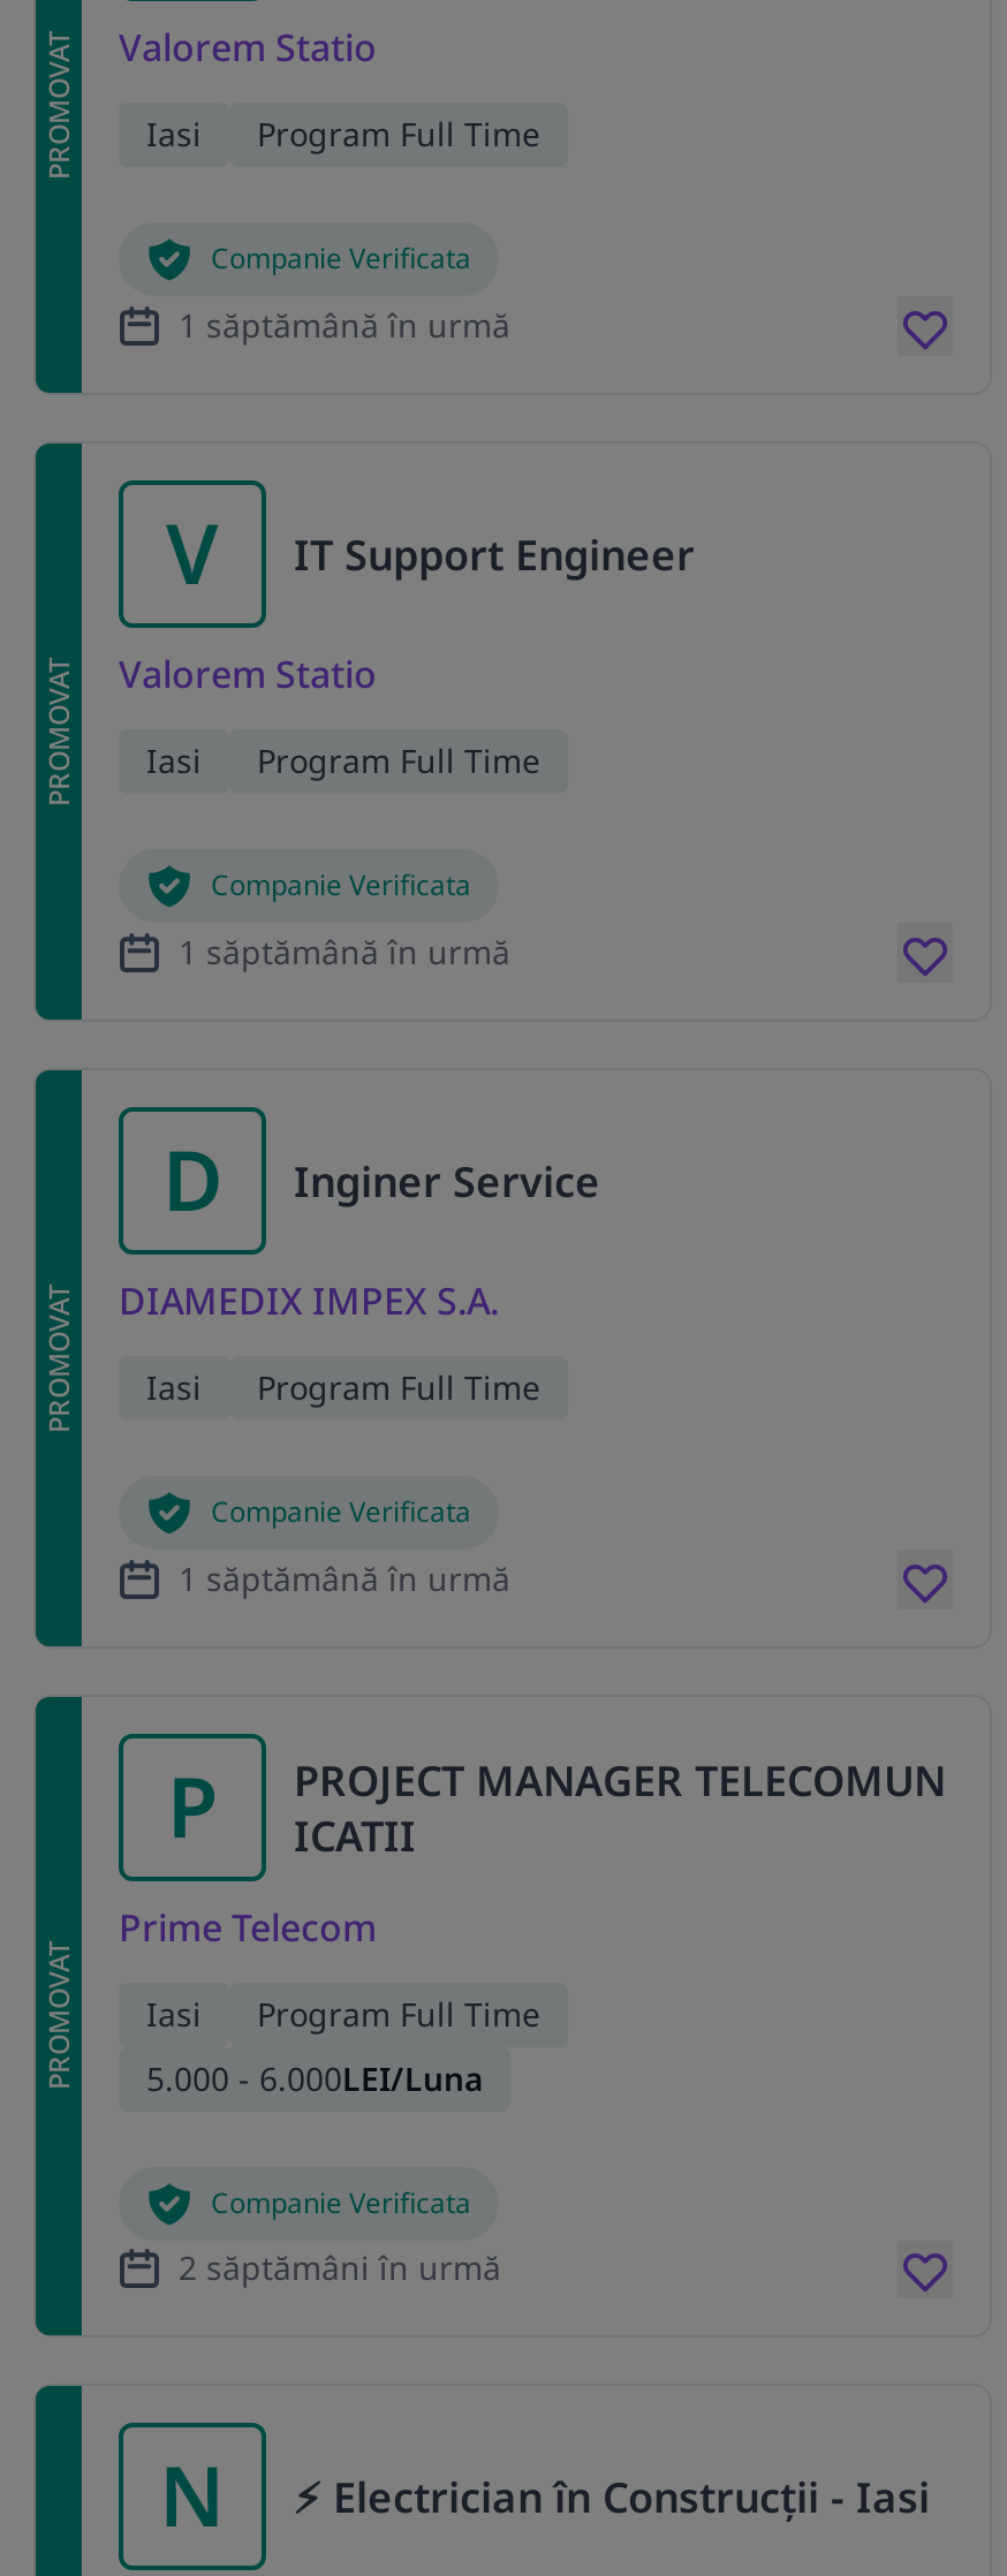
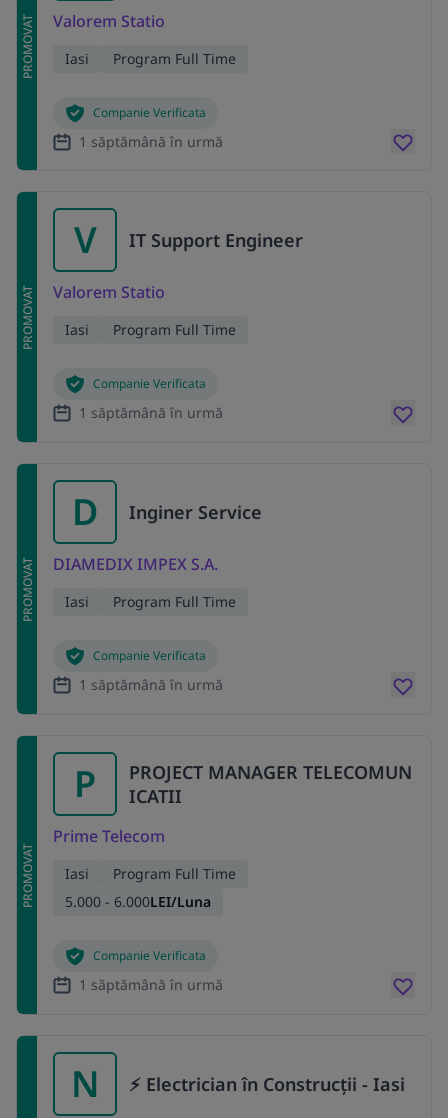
[179,2246,501,2290] 2 săptămâni în urmă -> [79,975,223,994] 1 săptămână în urmă

